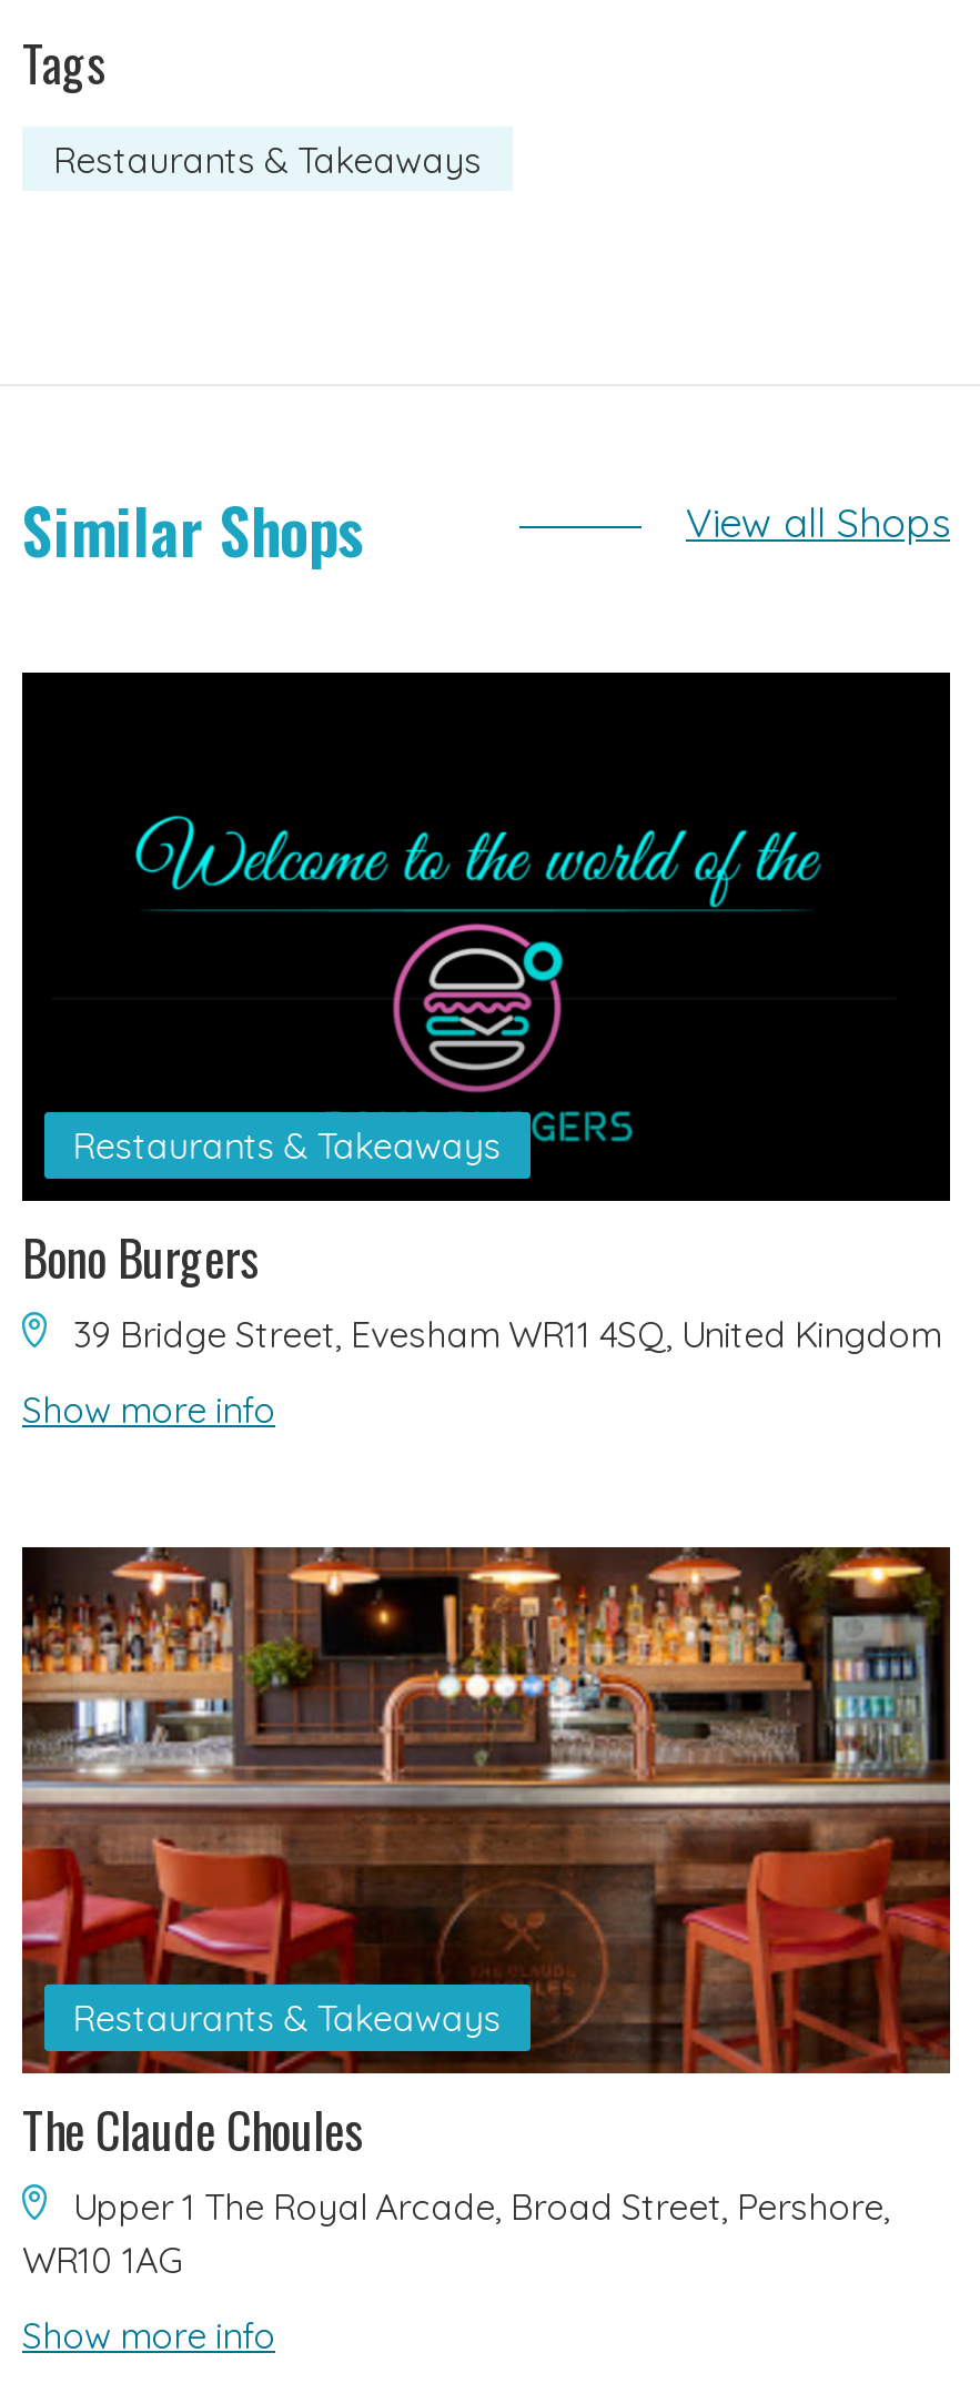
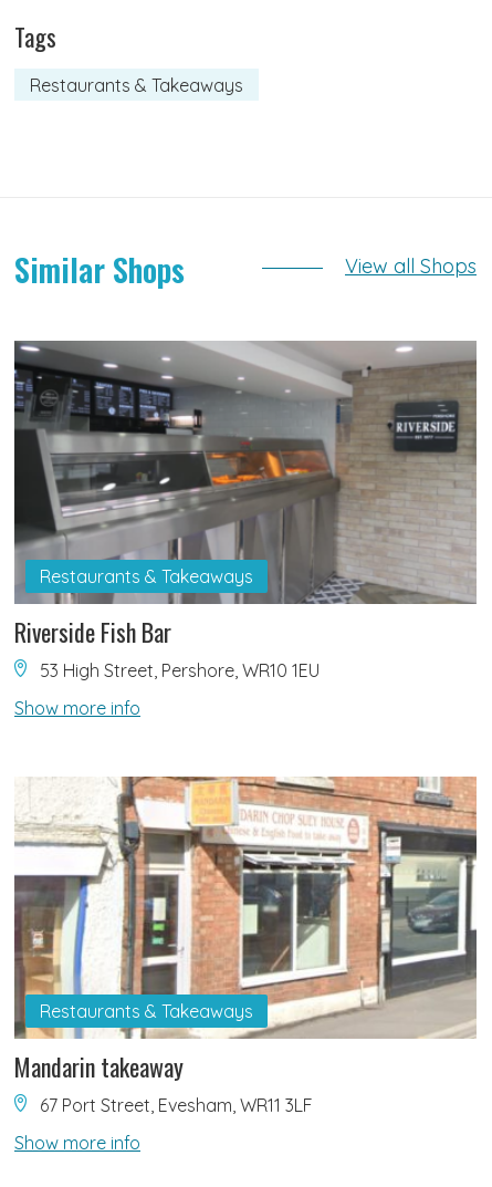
[20,670,952,1355] [image] | Bono Burgers | 39 Bridge Street, Evesham WR11 4SQ, United Kingdom -> [13,340,478,681] [image] | Riverside Fish Bar | 53 High Street, Pershore, WR10 1EU
[20,1545,952,2282] [image] | The Claude Choules | Upper 1 The Royal Arcade, Broad Street, Pershore, | WR10 1AG -> [14,775,478,1116] [image] | Mandarin takeaway | 67 Port Street, Evesham, WR11 3LF

